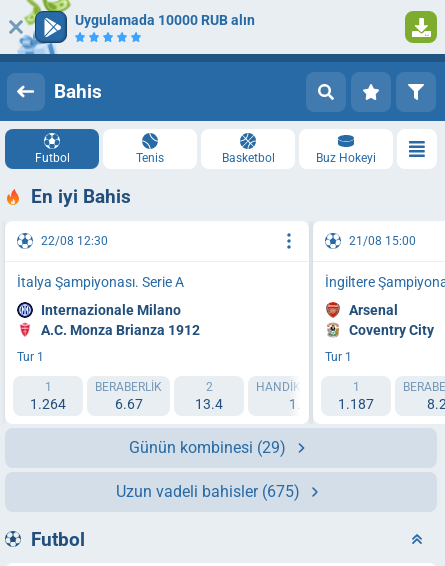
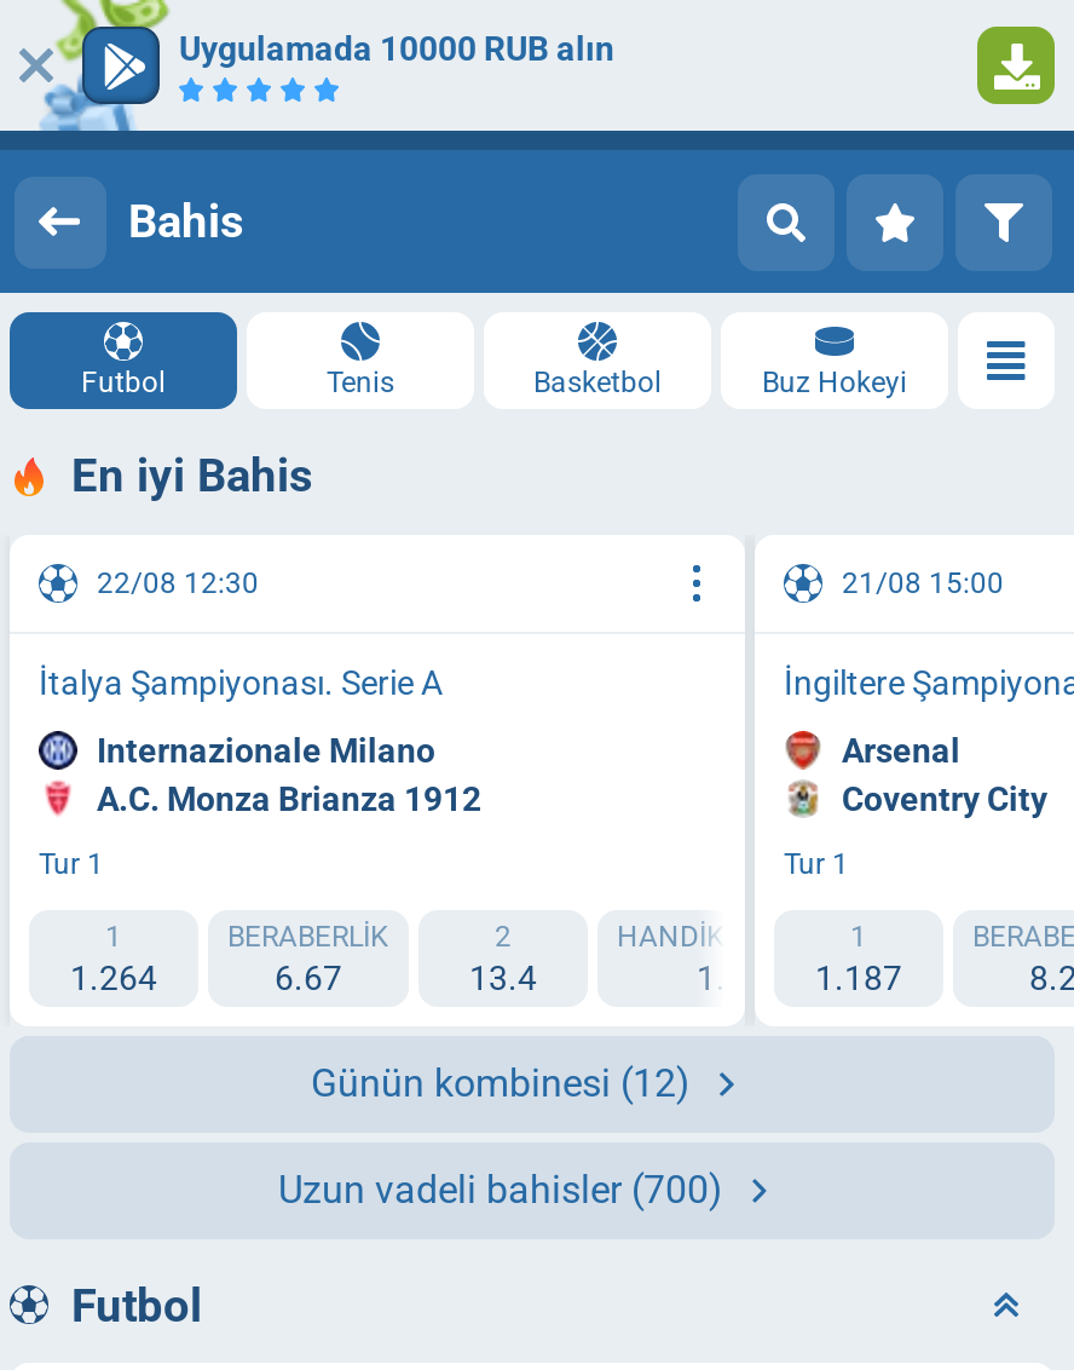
[129,437,286,456] Günün kombinesi (29) -> [311,1059,691,1105] Günün kombinesi (12)
[116,481,300,500] Uzun vadeli bahisler (675) -> [278,1165,723,1211] Uzun vadeli bahisler (700)

